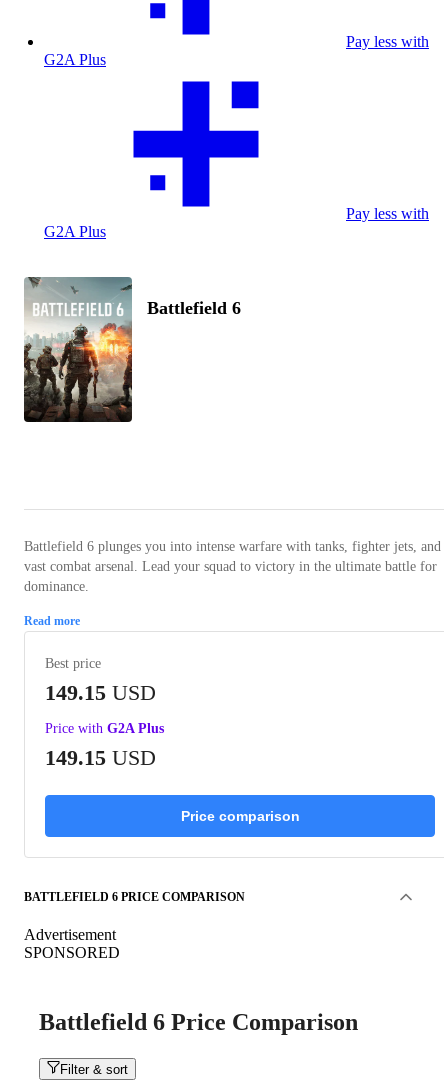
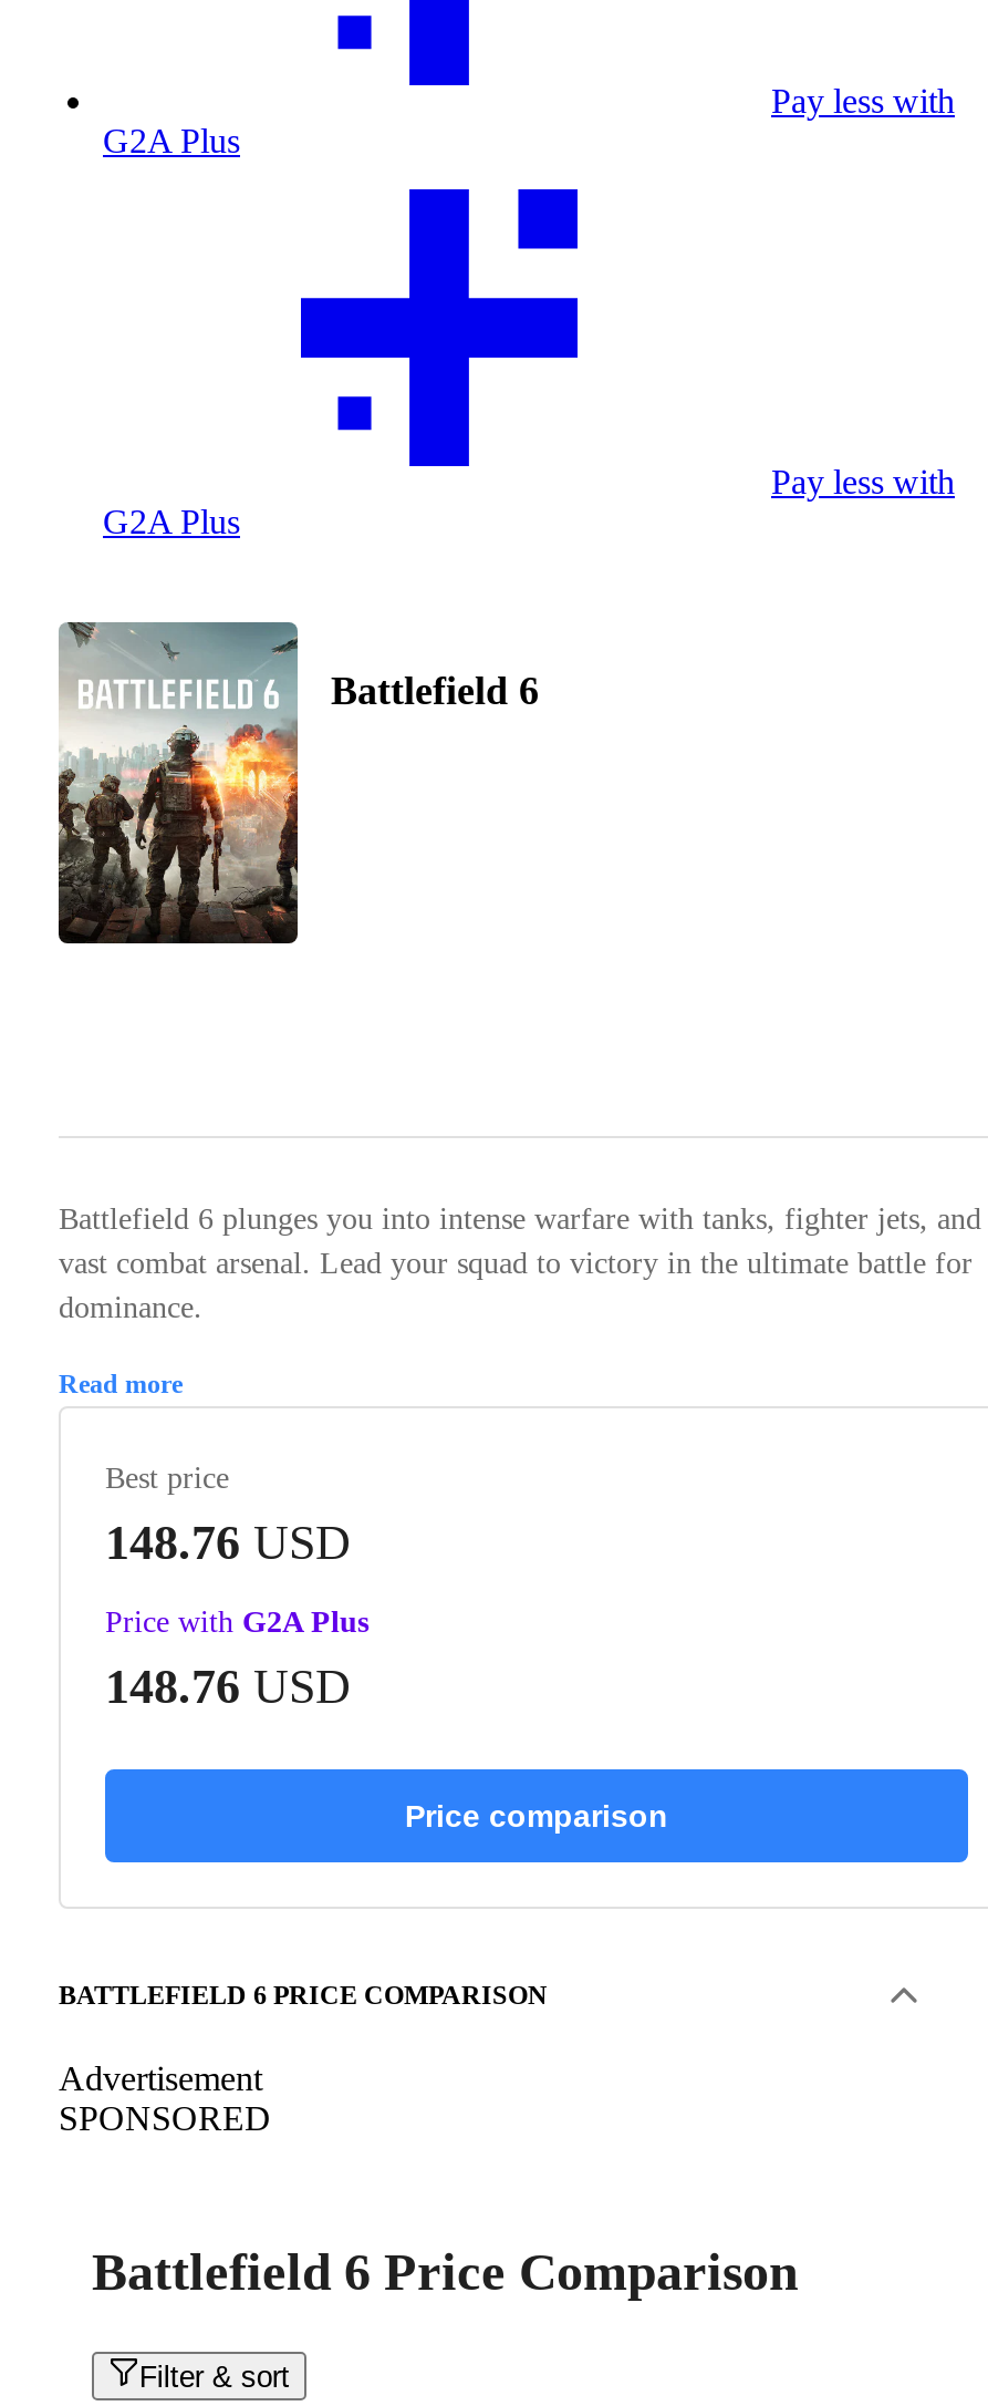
[45,680,156,705] 149.15 USD -> [105,1514,351,1570] 148.76 USD
[45,745,156,770] 149.15 USD -> [105,1658,351,1714] 148.76 USD

